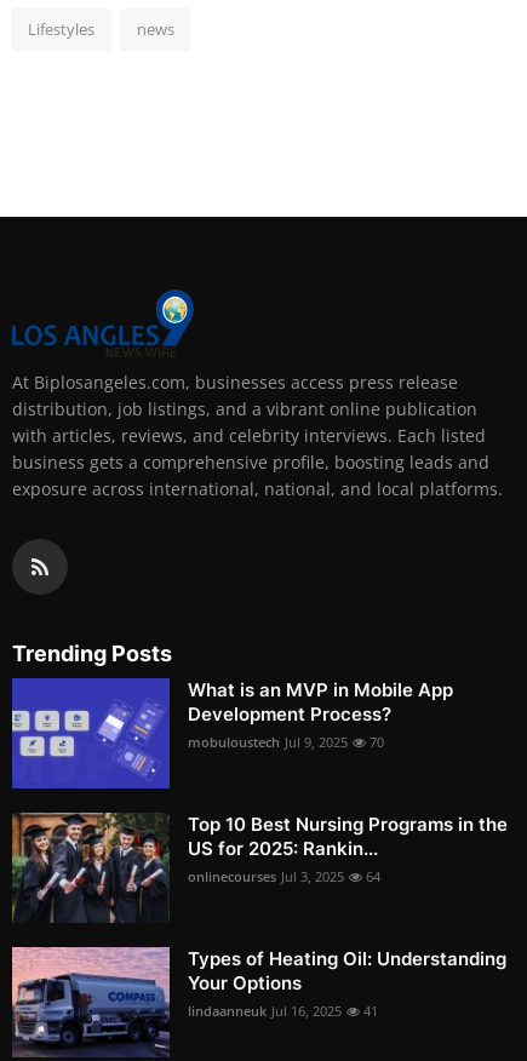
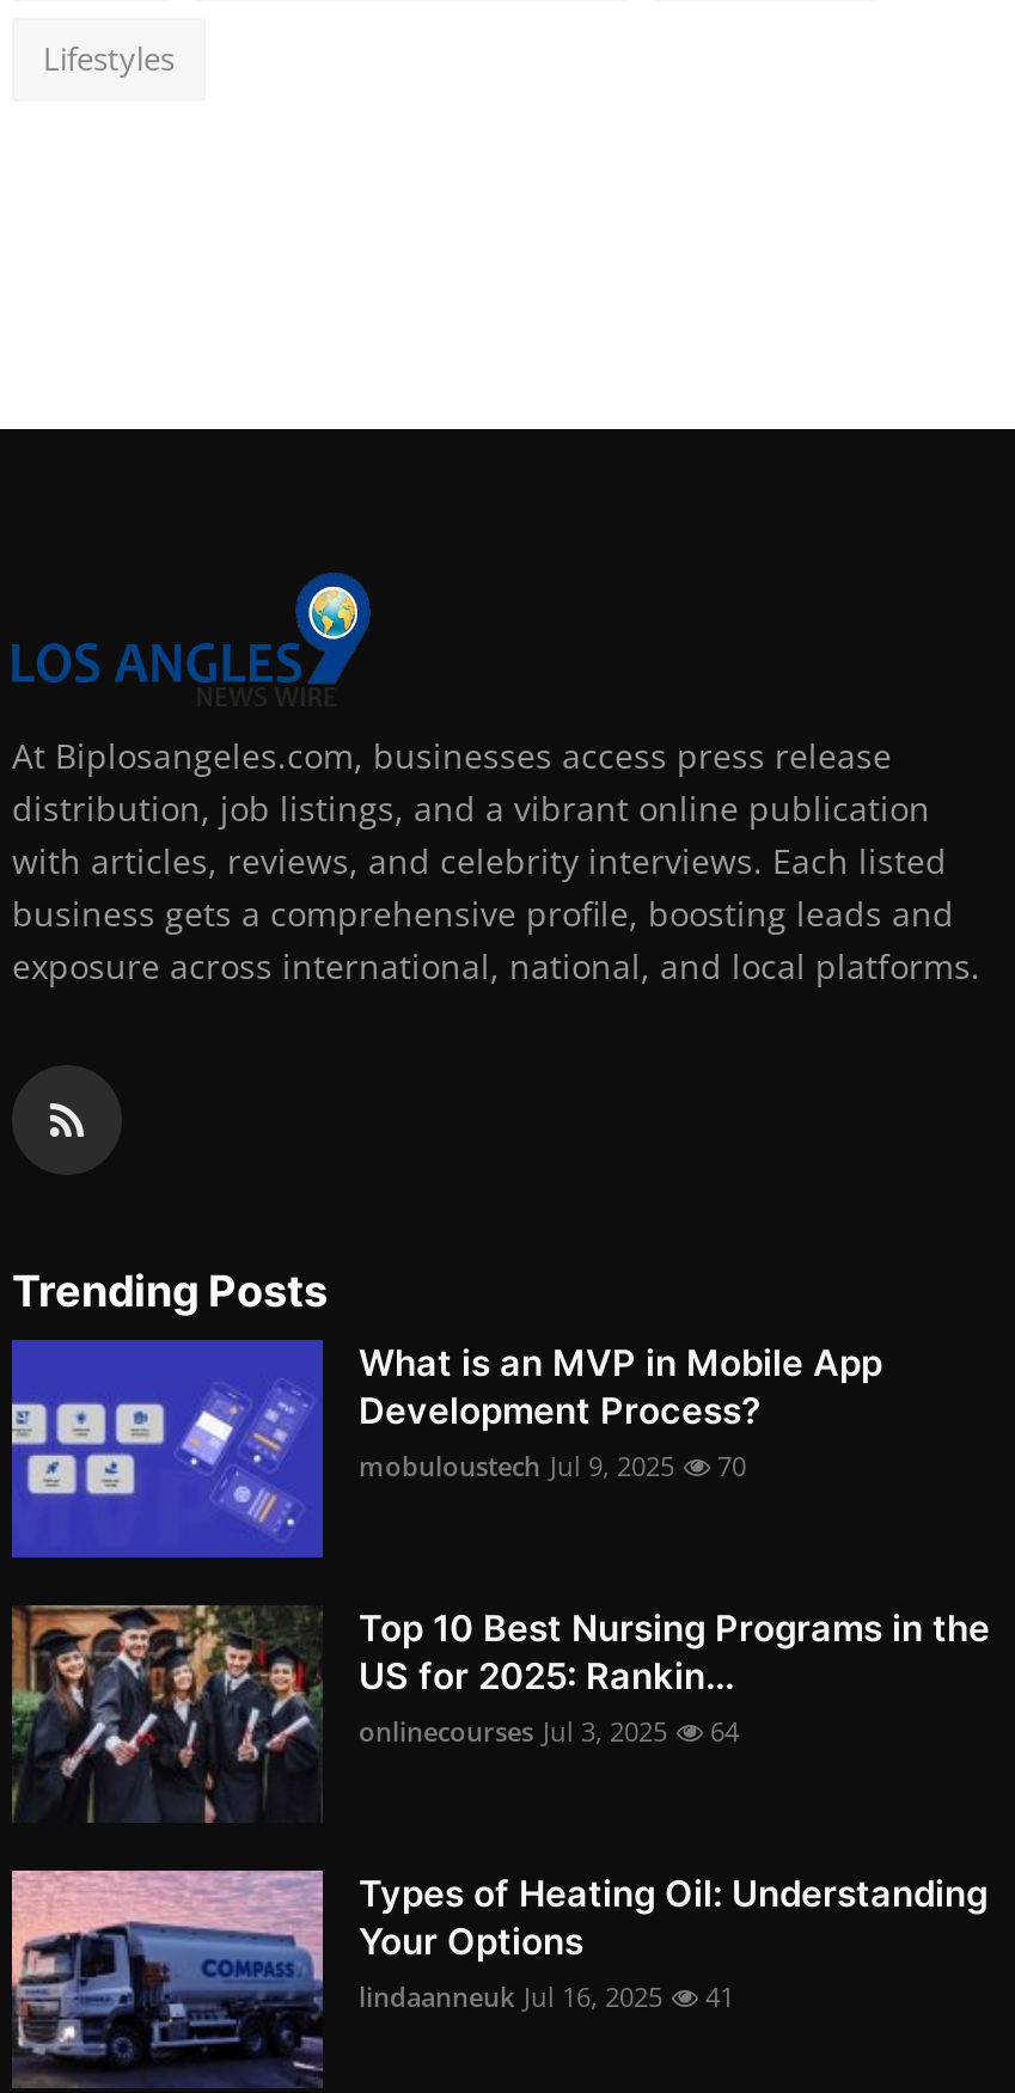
[137,19,174,40] news -> none

